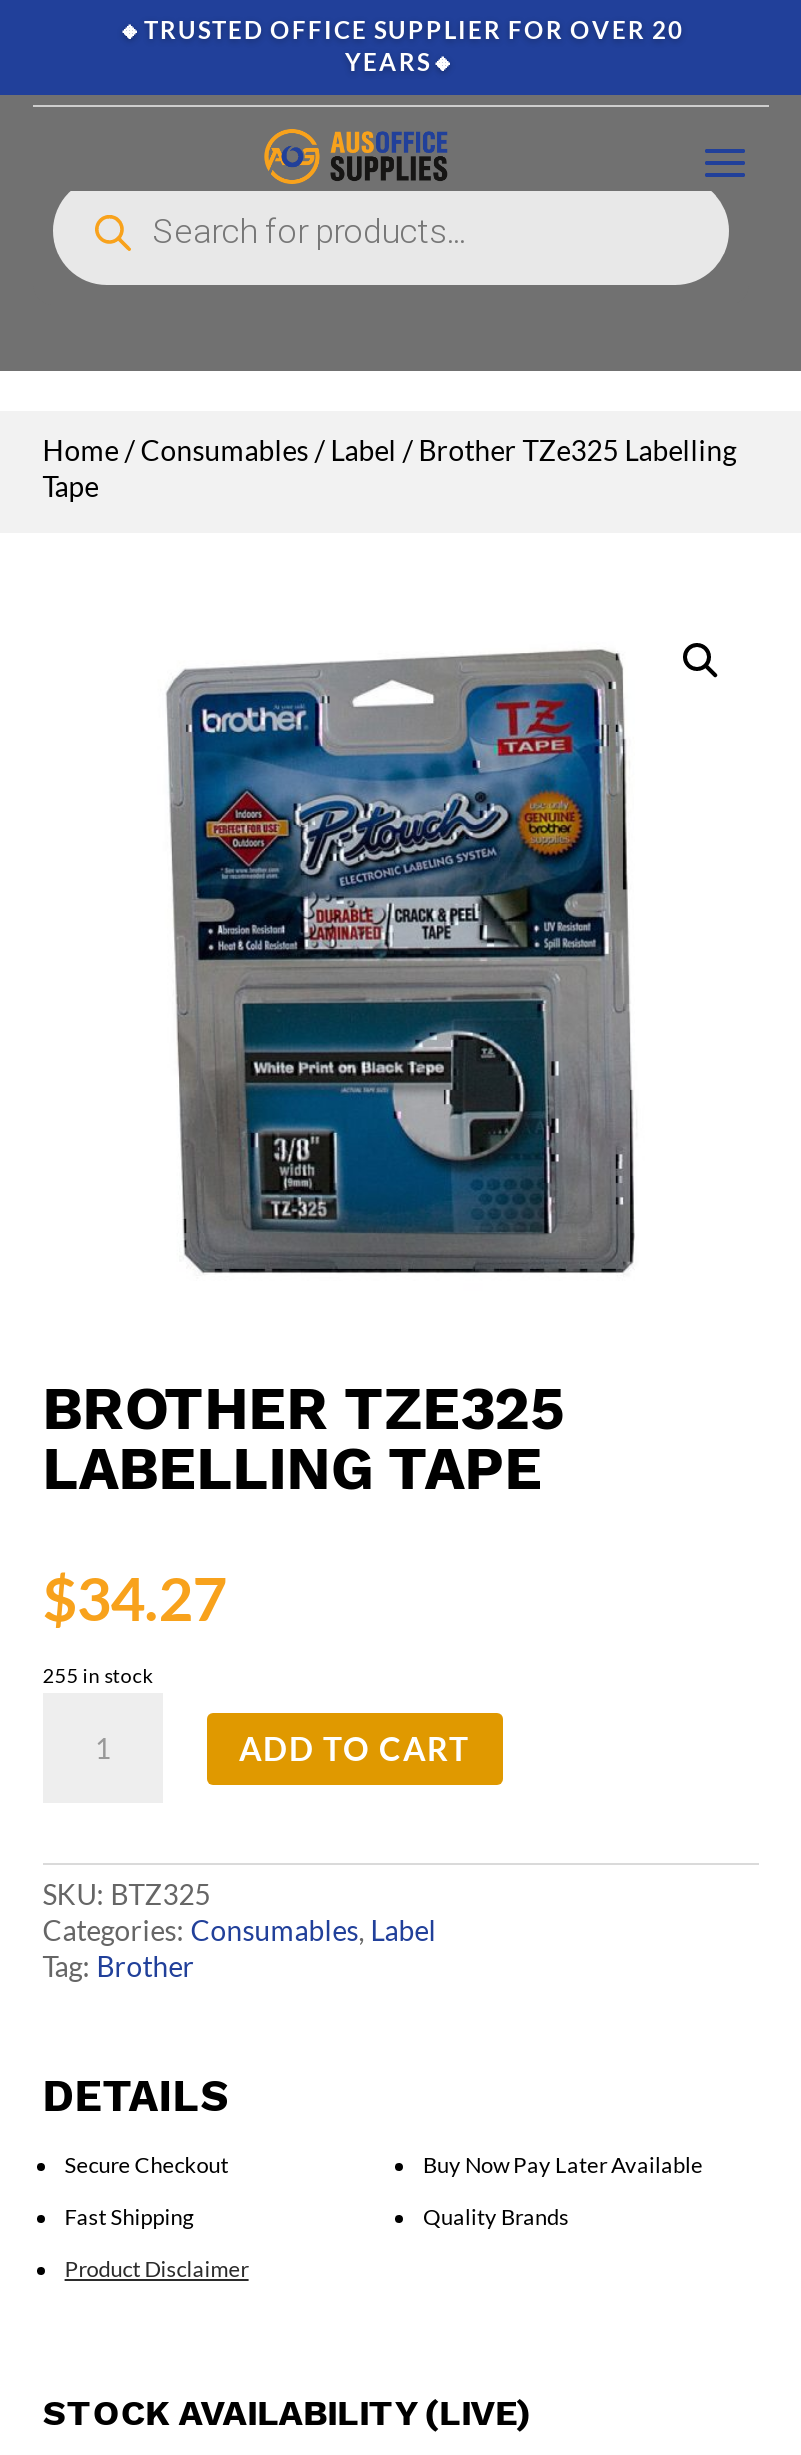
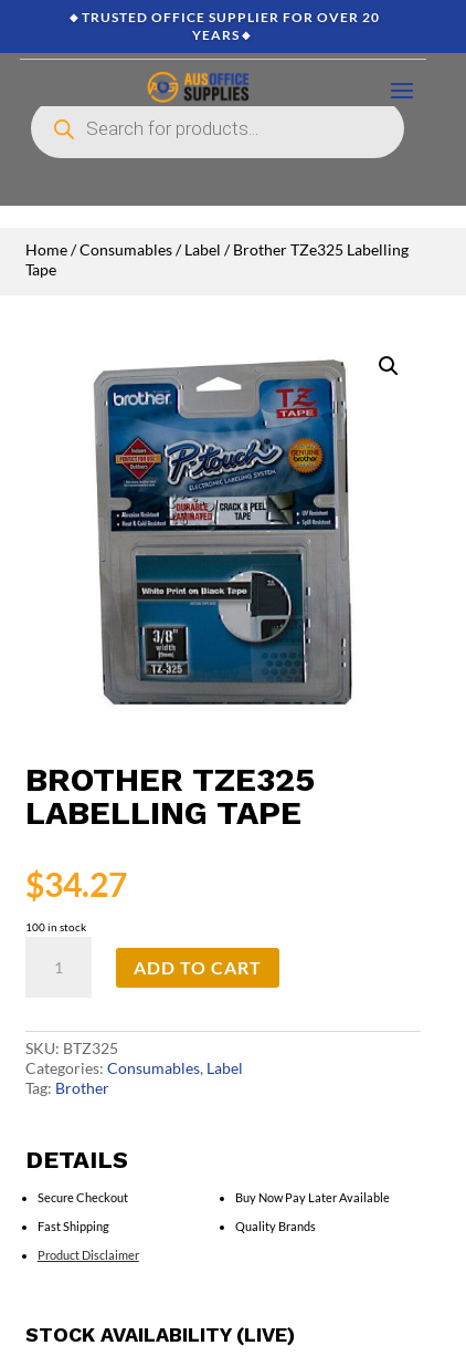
[43,1664,153,1688] 255 in stock -> [25,921,86,934] 100 in stock

